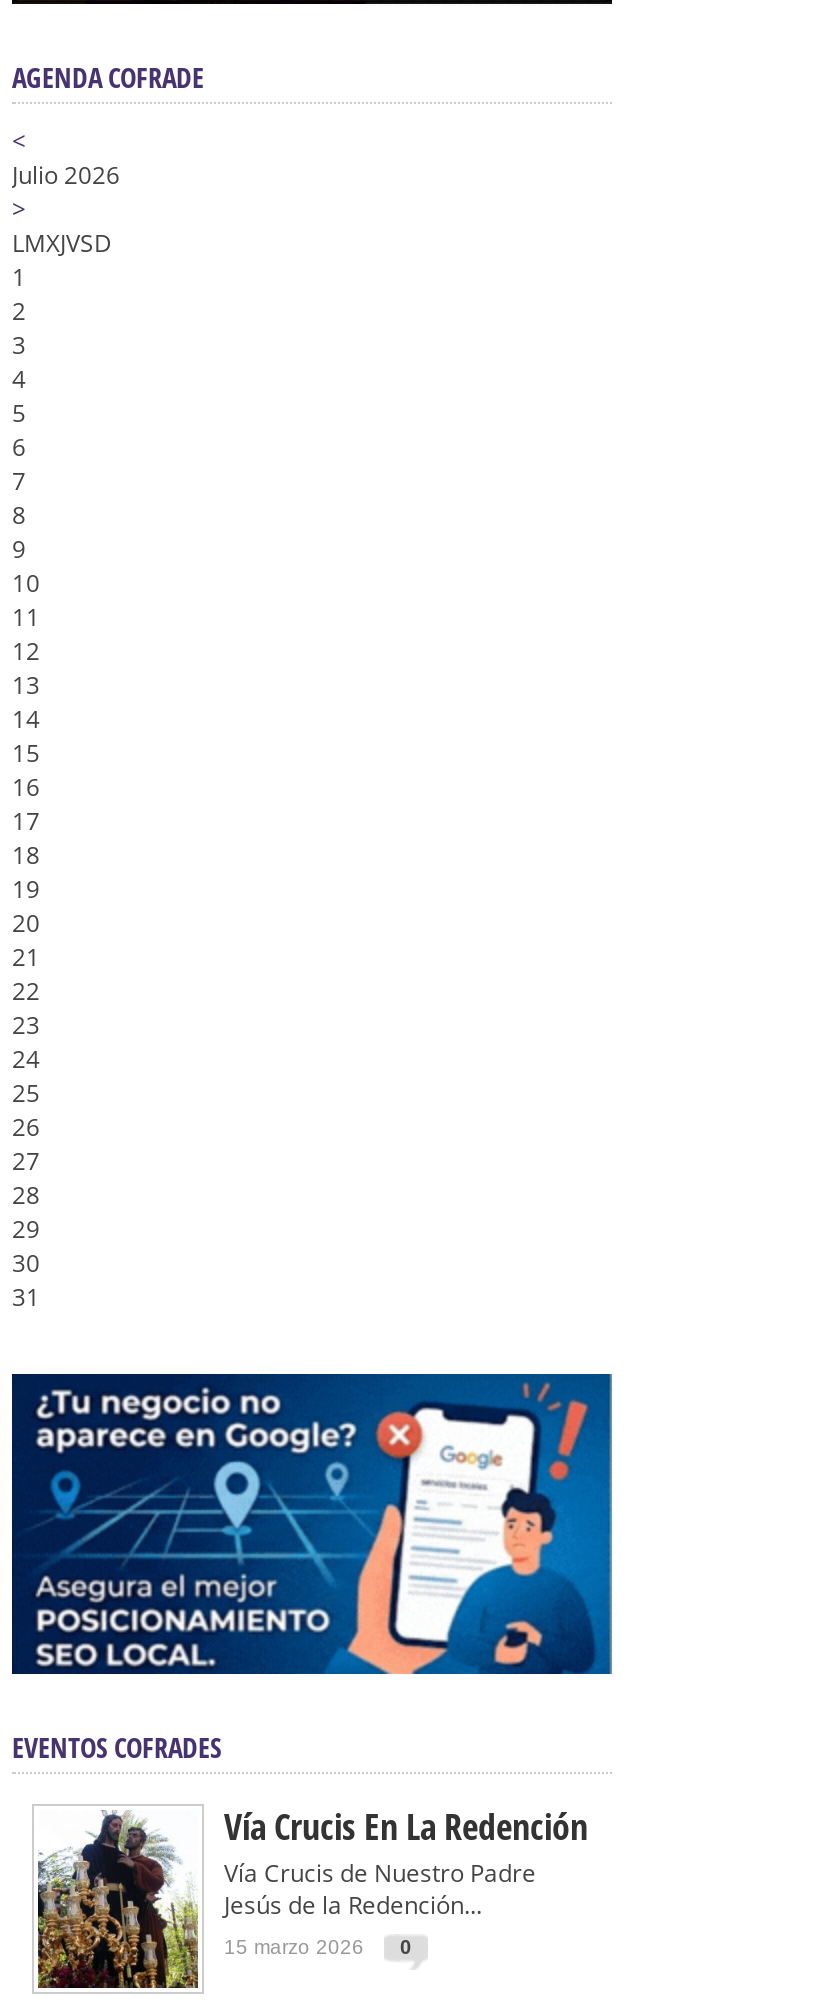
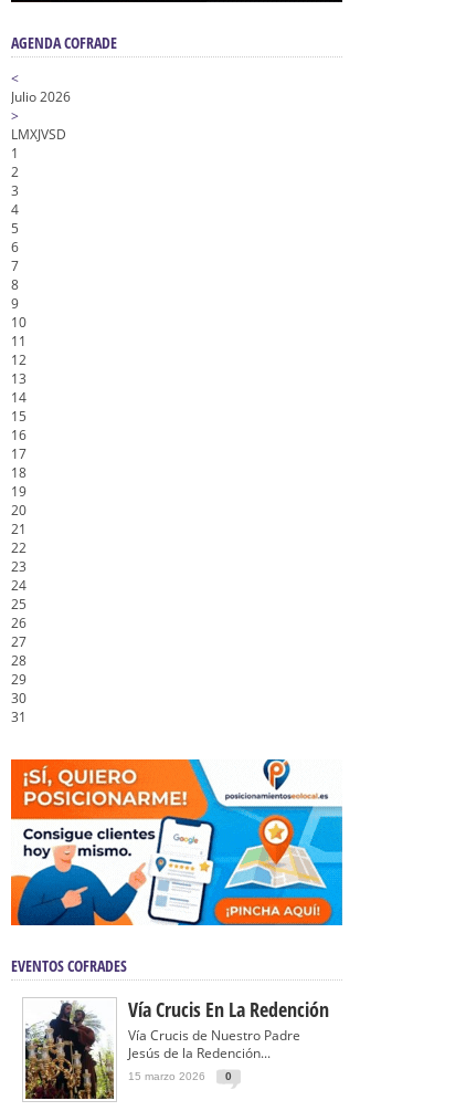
[10,1372,614,1676] [image] -> [10,758,342,926] [image]

